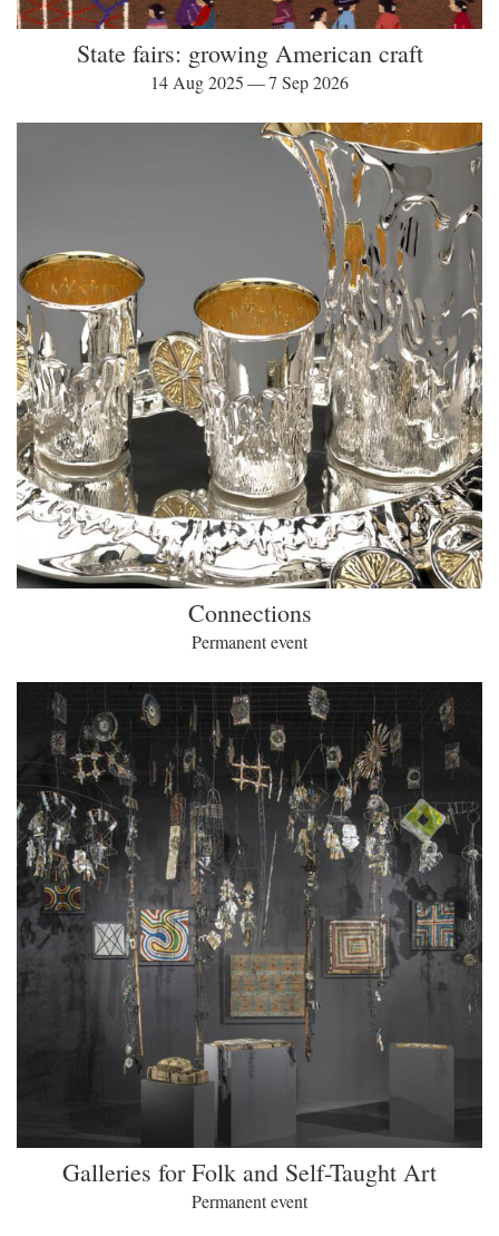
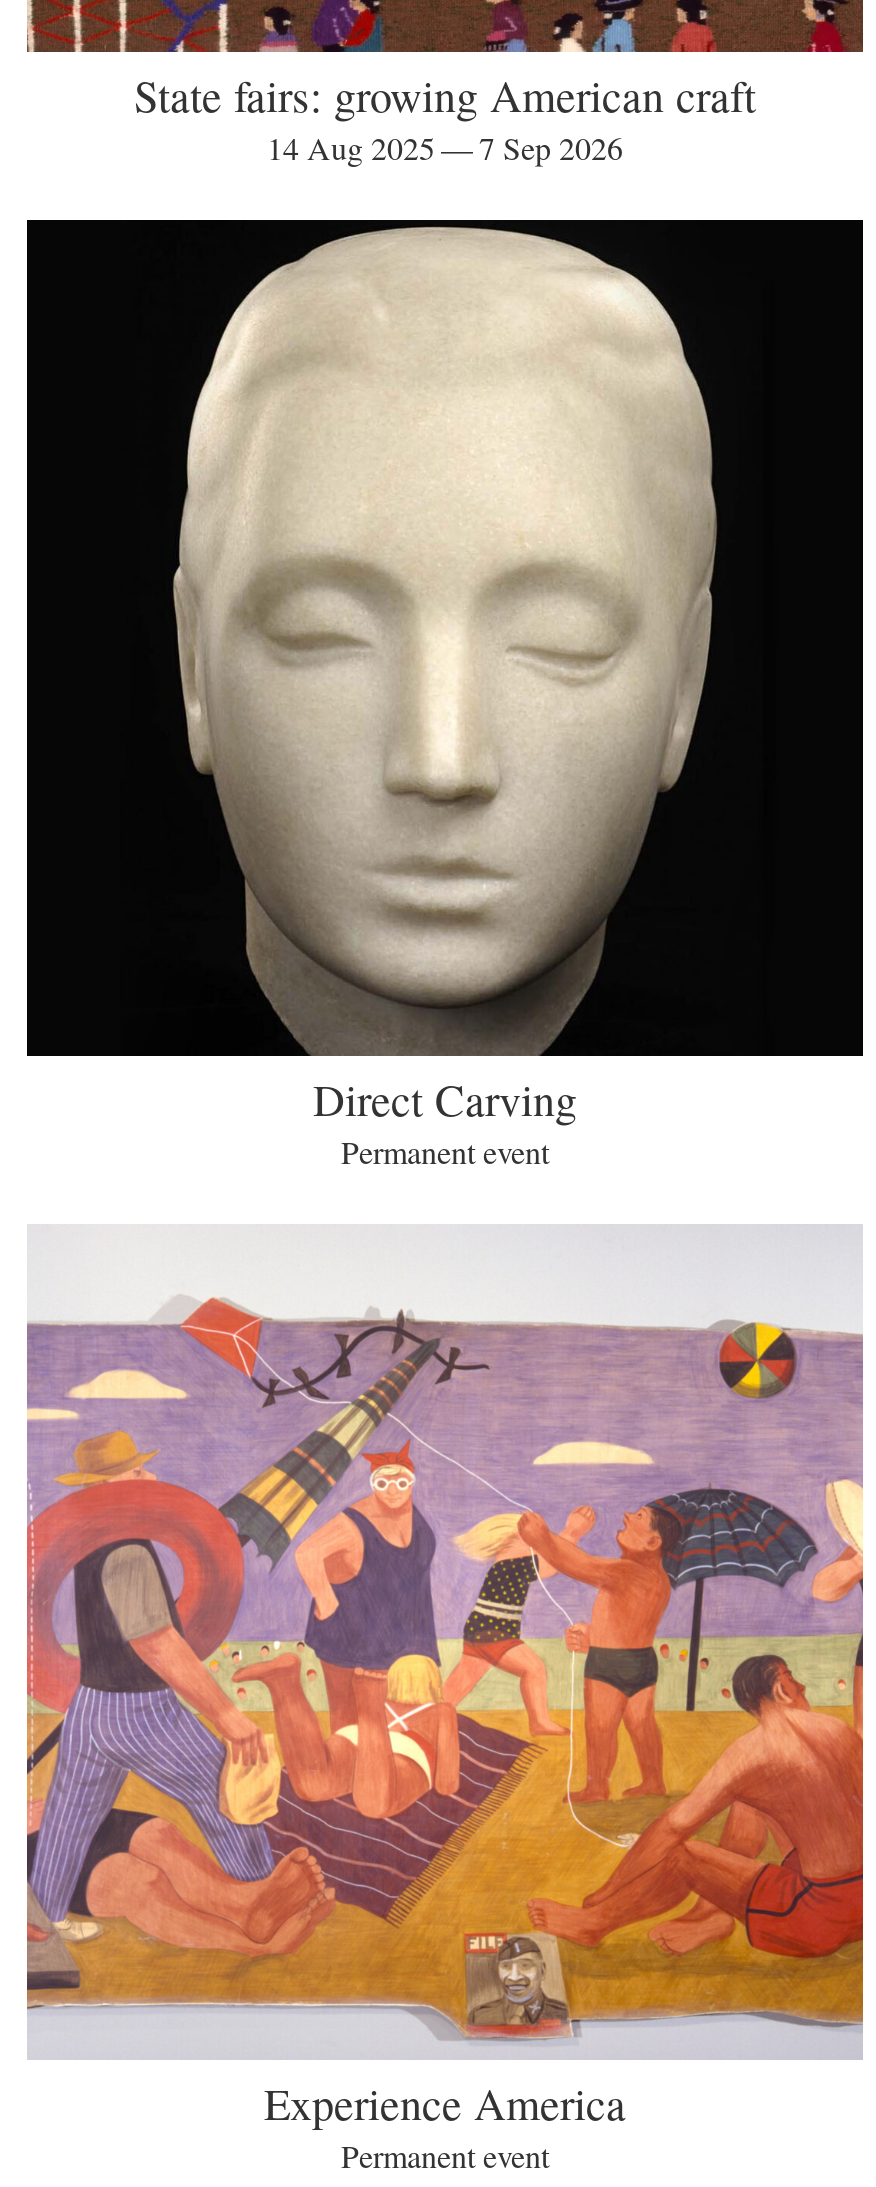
[16,121,483,628] [image] | Connections -> [25,218,865,1128] [image] | Direct Carving
[16,681,483,1188] [image] | Galleries for Folk and Self-Taught Art -> [25,1224,865,2132] [image] | Experience America

